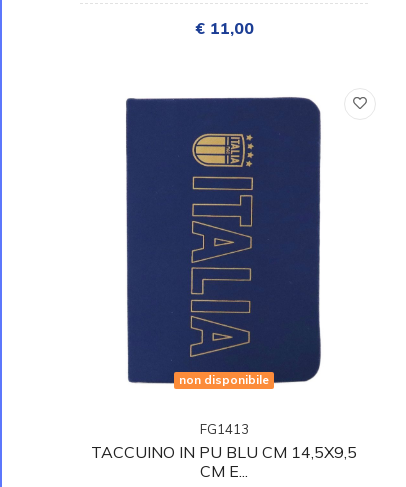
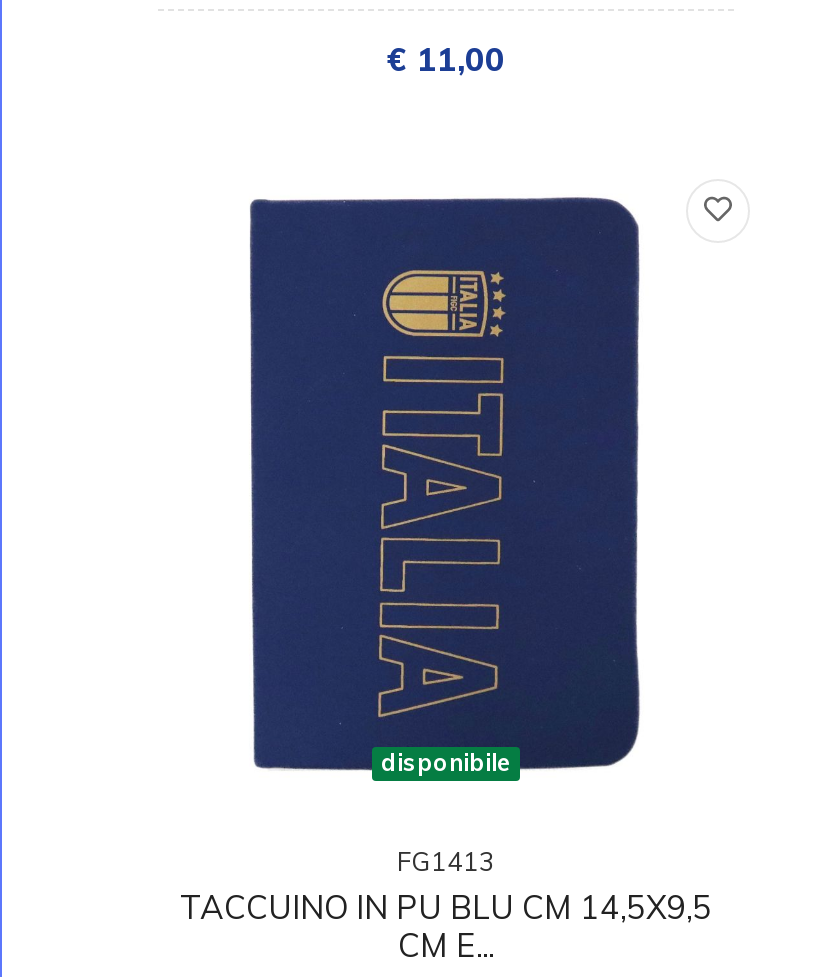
[179,372,269,387] non disponibile -> [381,747,511,777] disponibile

